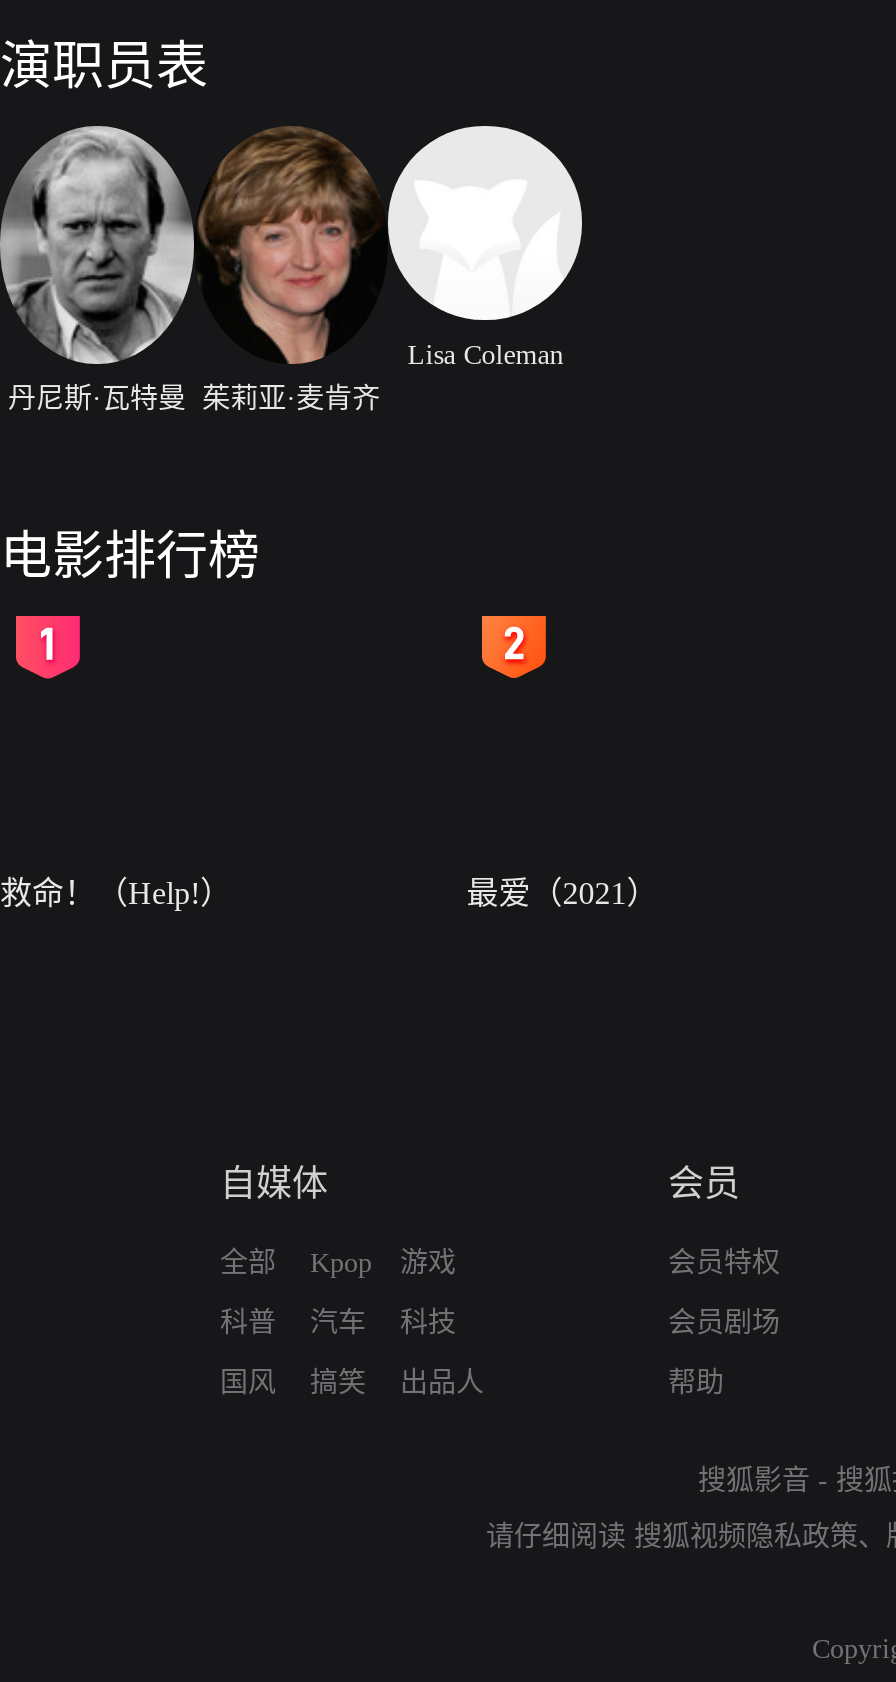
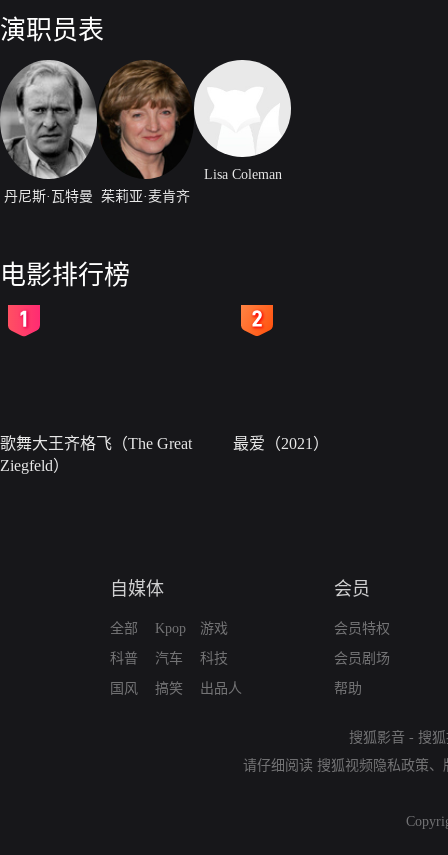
[0,876,232,910] 救命！（Help!） -> [0,435,192,474] 歌舞大王齐格飞（The Great | Ziegfeld）

